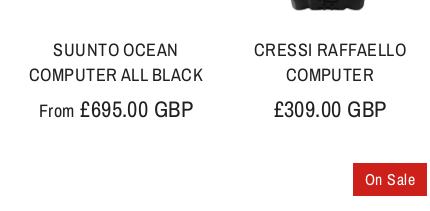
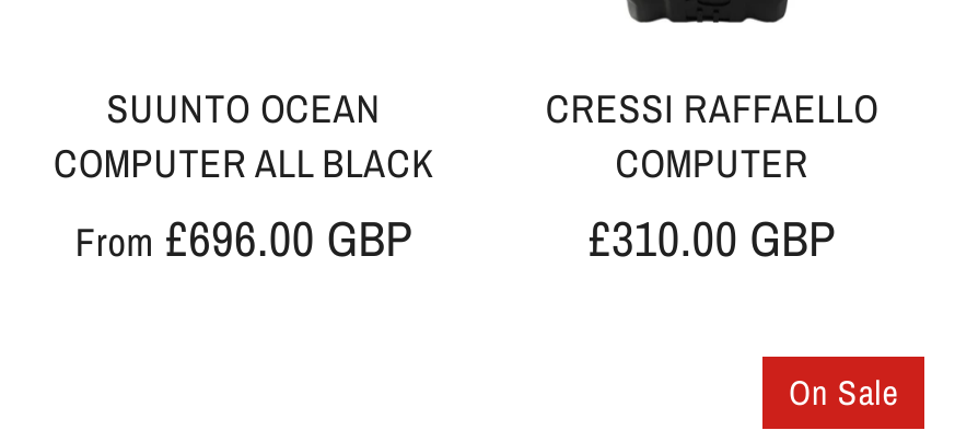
[39,94,193,124] From £695.00 GBP -> [75,206,413,272] From £696.00 GBP
[273,94,386,124] £309.00 GBP -> [589,206,836,272] £310.00 GBP

